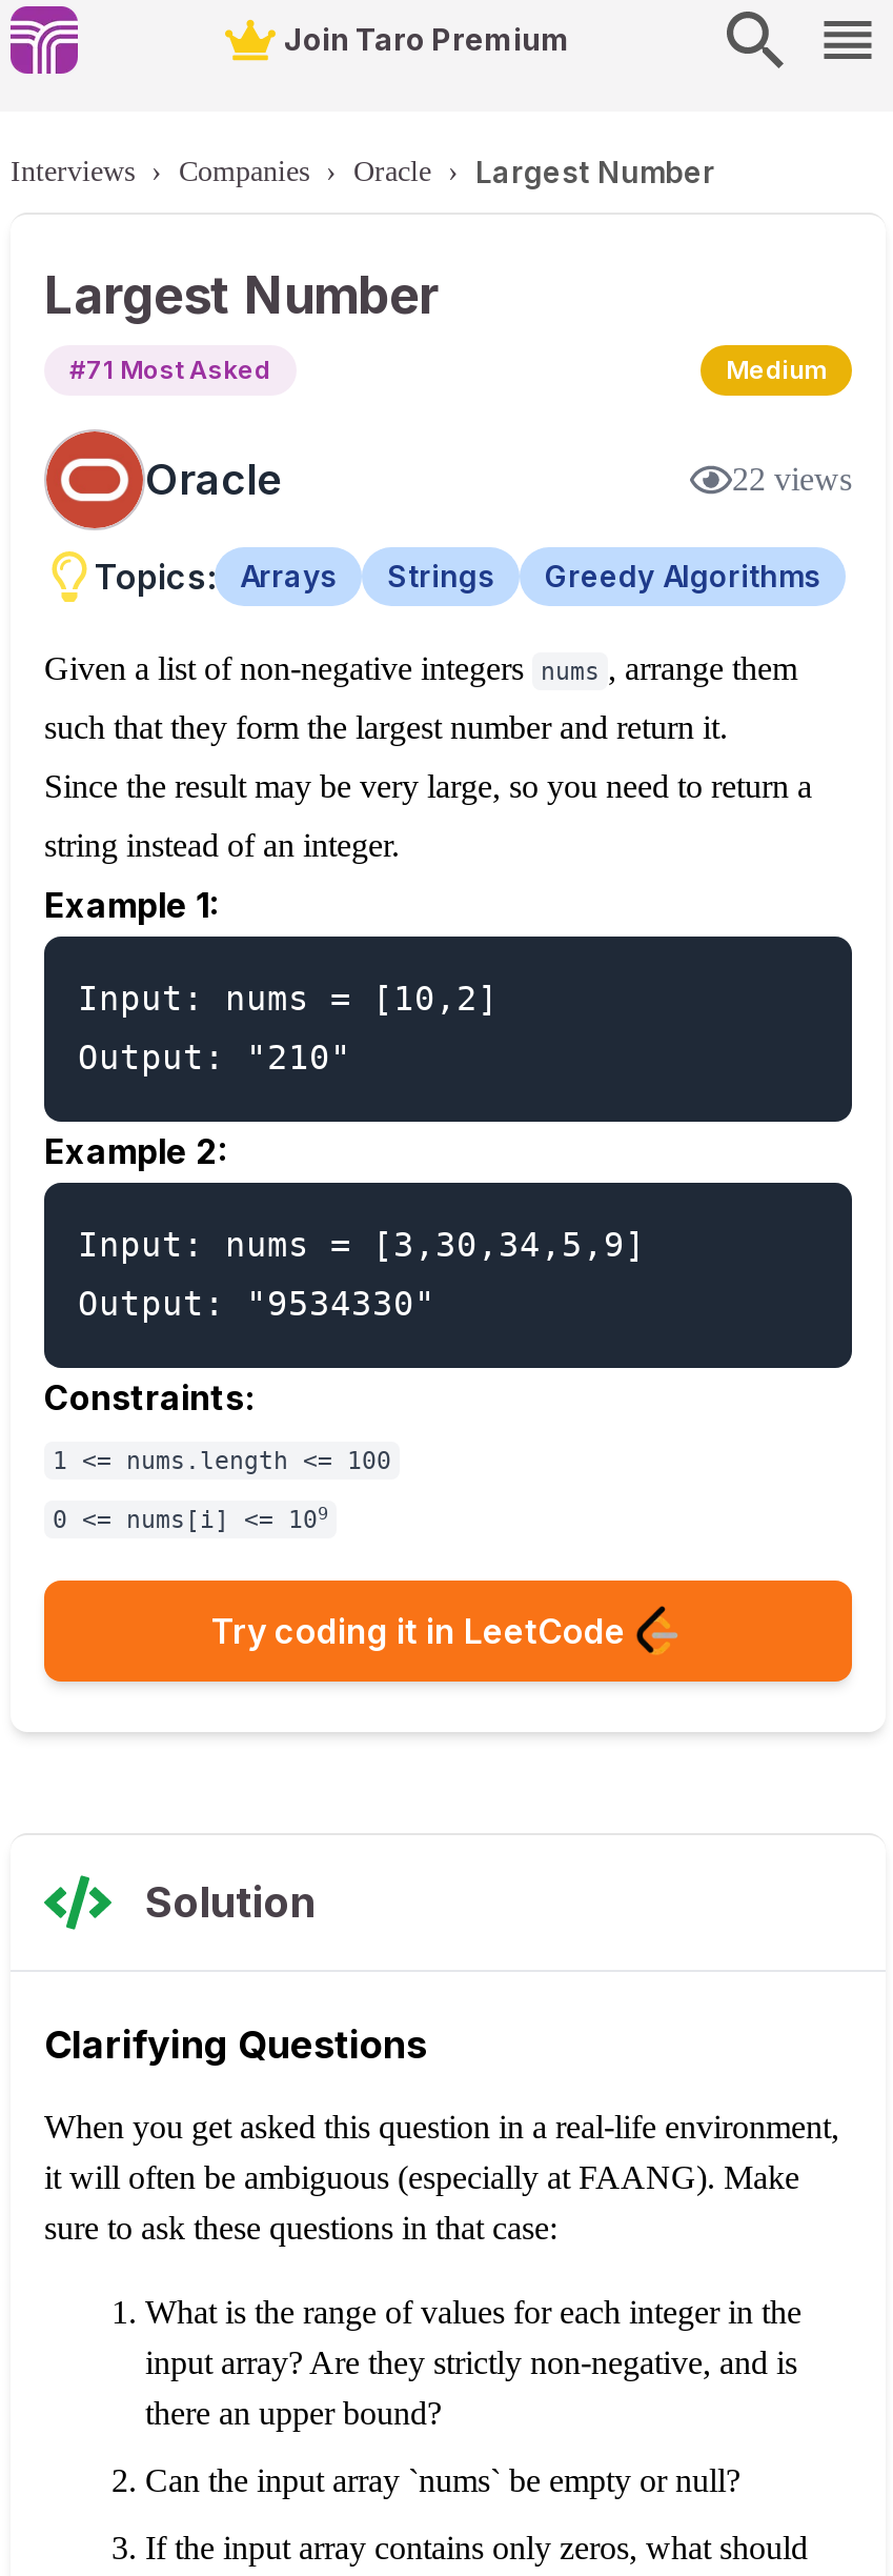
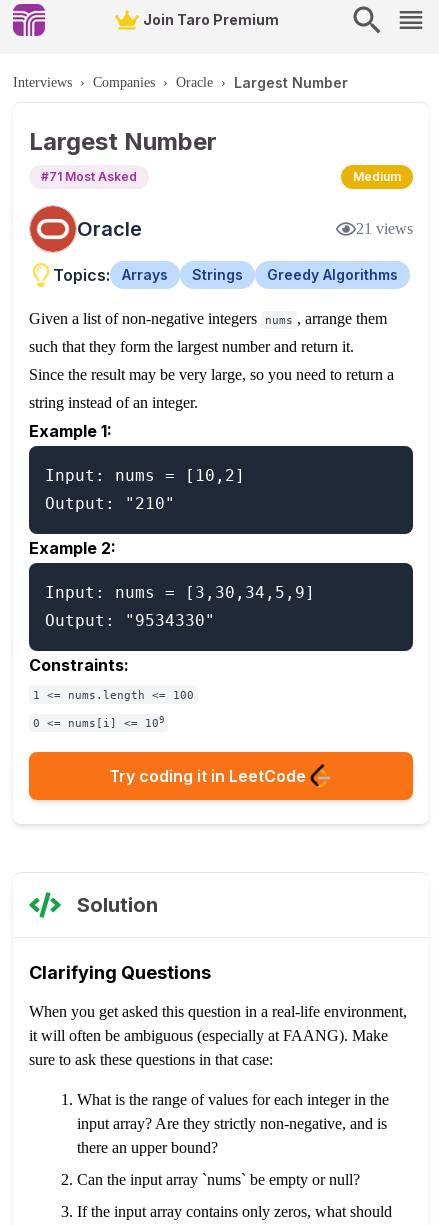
[732,461,852,497] 22 views -> [356,220,413,237] 21 views

